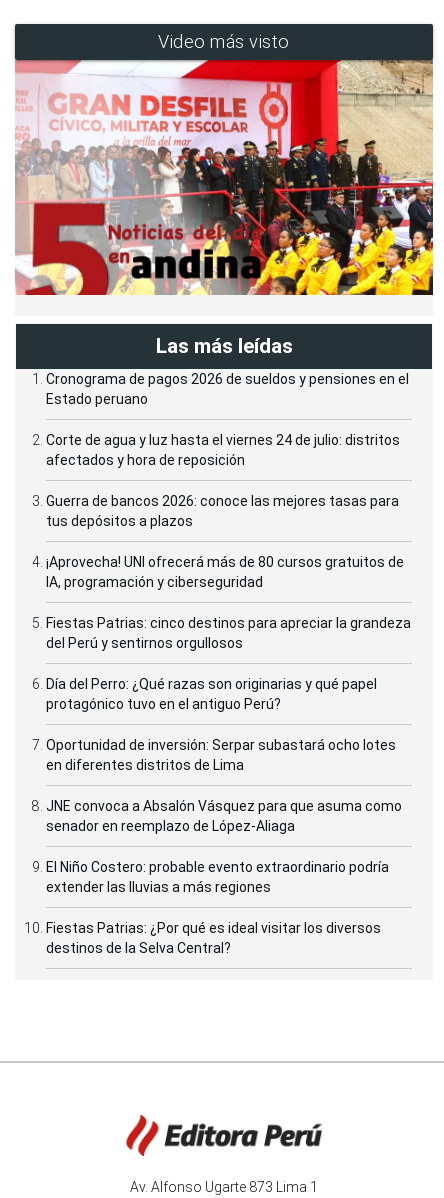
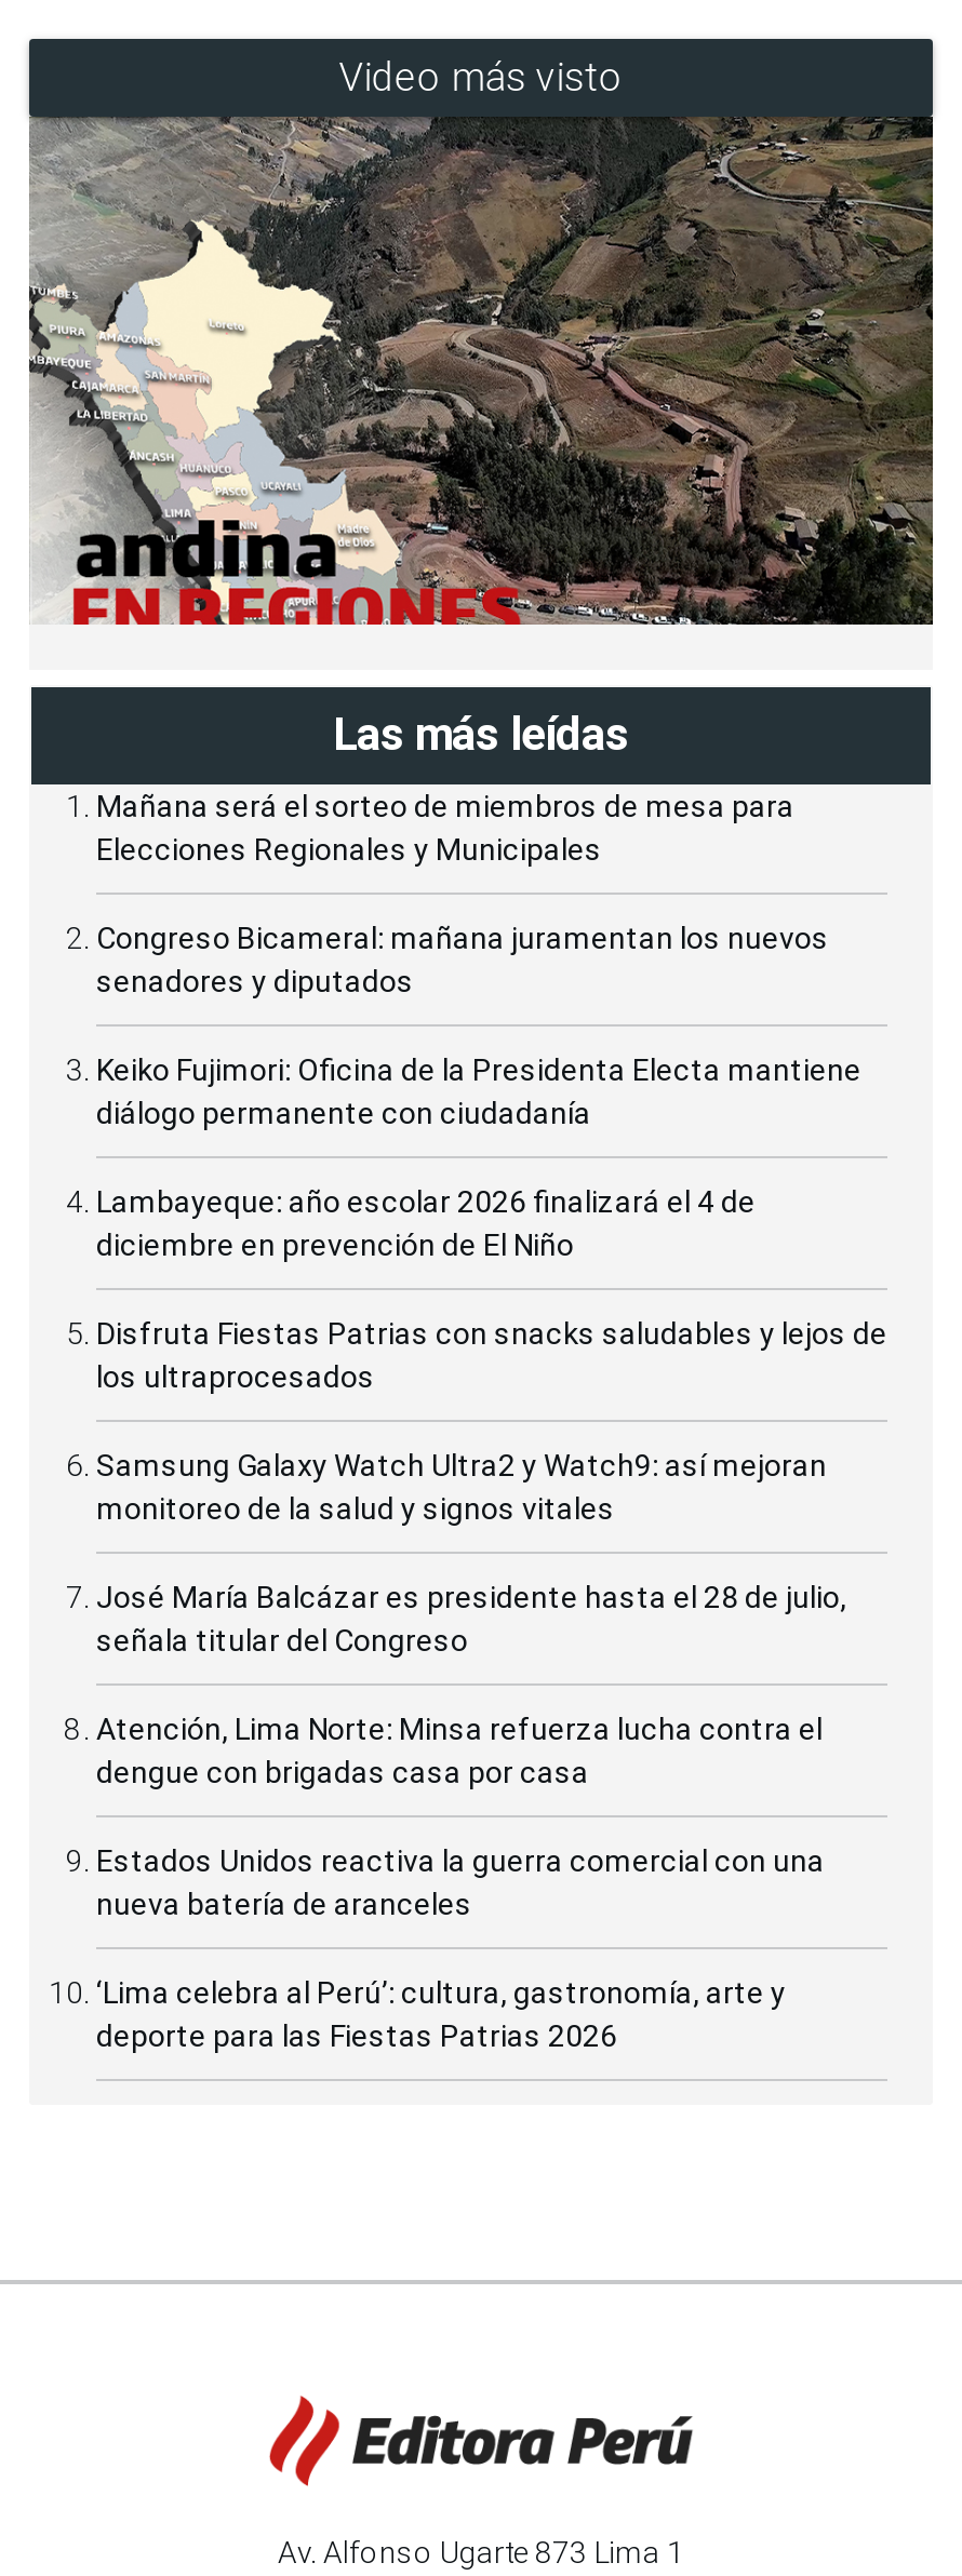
[15,59,434,296] [image] -> [27,117,935,627] [image]
[46,371,409,407] Cronograma de pagos 2026 de sueldos y pensiones en el | Estado peruano -> [96,789,794,867] Mañana será el sorteo de miembros de mesa para | Elecciones Regionales y Municipales
[46,432,400,468] Corte de agua y luz hasta el viernes 24 de julio: distritos | afectados y hora de reposición -> [96,921,829,999] Congreso Bicameral: mañana juramentan los nuevos | senadores y diputados
[46,493,399,529] Guerra de bancos 2026: conoce las mejores tasas para | tus depósitos a plazos -> [96,1053,861,1131] Keiko Fujimori: Oficina de la Presidenta Electa mantiene | diálogo permanente con ciudadanía
[46,554,404,590] ¡Aprovecha! UNI ofrecerá más de 80 cursos gratuitos de | IA, programación y ciberseguridad -> [96,1185,756,1263] Lambayeque: año escolar 2026 finalizará el 4 de | diciembre en prevención de El Niño
[46,615,411,651] Fiestas Patrias: cinco destinos para apreciar la grandeza | del Perú y sentirnos orgullosos -> [96,1317,887,1395] Disfruta Fiestas Patrias con snacks saludables y lejos de | los ultraprocesados
[46,676,377,712] Día del Perro: ¿Qué razas son originarias y qué papel | protagónico tuvo en el antiguo Perú? -> [96,1449,827,1526] Samsung Galaxy Watch Ultra2 y Watch9: así mejoran | monitoreo de la salud y signos vitales
[46,737,396,773] Oportunidad de inversión: Serpar subastará ocho lotes | en diferentes distritos de Lima -> [96,1580,846,1658] José María Balcázar es presidente hasta el 28 de julio, | señala titular del Congreso
[46,798,402,834] JNE convoca a Absalón Vásquez para que asuma como | senador en reemplazo de López-Aliaga -> [96,1712,823,1790] Atención, Lima Norte: Minsa refuerza lucha contra el | dengue con brigadas casa por casa
[46,859,389,895] El Niño Costero: probable evento extraordinario podría | extender las lluvias a más regiones -> [96,1844,825,1922] Estados Unidos reactiva la guerra comercial con una | nueva batería de aranceles
[46,920,381,956] Fiestas Patrias: ¿Por qué es ideal visitar los diversos | destinos de la Selva Central? -> [96,1976,786,2054] ‘Lima celebra al Perú’: cultura, gastronomía, arte y | deporte para las Fiestas Patrias 2026

